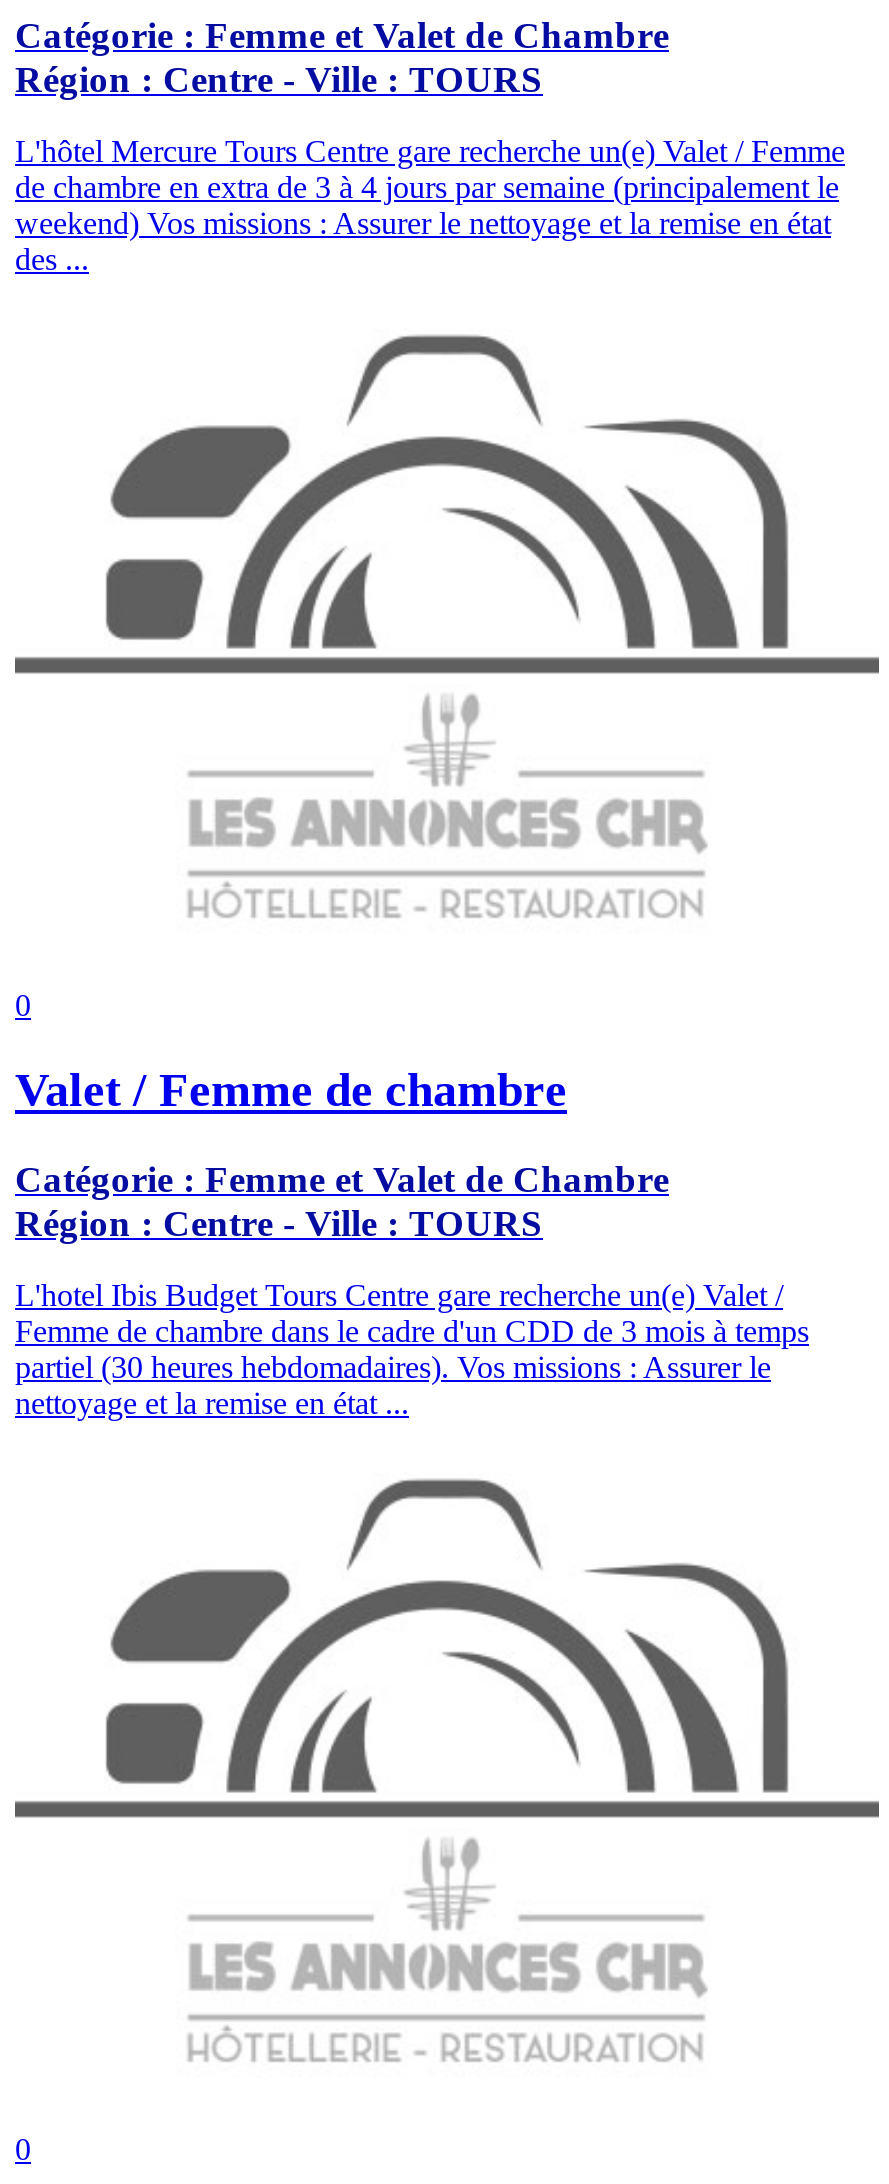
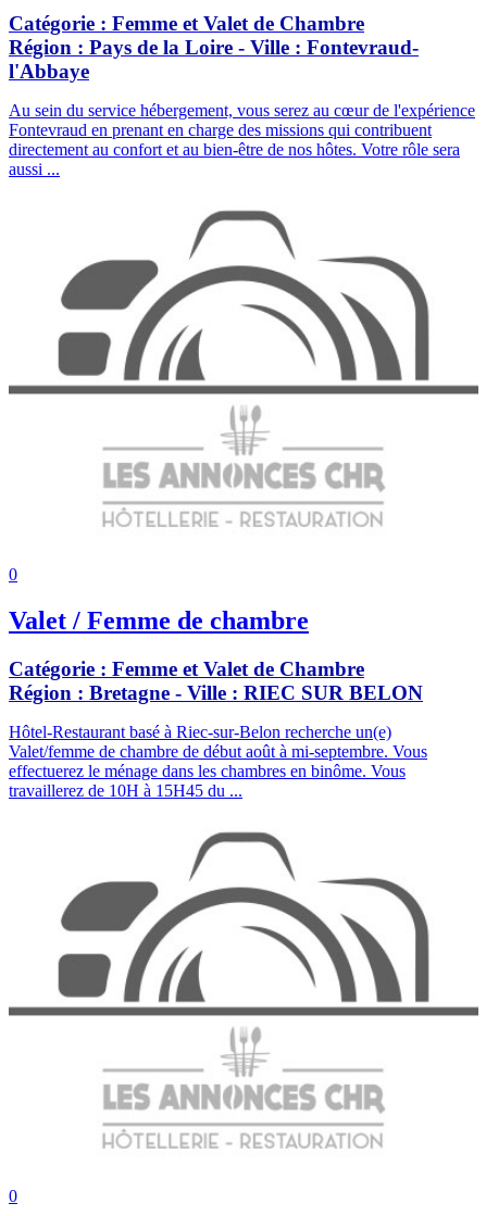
[15,58,543,100] Région : Centre - Ville : TOURS -> [9,36,419,83] Région : Pays de la Loire - Ville : Fontevraud- | l'Abbaye
[15,134,845,276] L'hôtel Mercure Tours Centre gare recherche un(e) Valet / Femme | de chambre en extra de 3 à 4 jours par semaine (principalement le | weekend) Vos missions : Assurer le nettoyage et la remise en état | des ... -> [9,101,475,178] Au sein du service hébergement, vous serez au cœur de l'expérience | Fontevraud en prenant en charge des missions qui contribuent | directement au confort et au bien-être de nos hôtes. Votre rôle sera | aussi ...
[15,1202,543,1244] Région : Centre - Ville : TOURS -> [9,681,423,704] Région : Bretagne - Ville : RIEC SUR BELON
[15,1278,809,1420] L'hotel Ibis Budget Tours Centre gare recherche un(e) Valet / | Femme de chambre dans le cadre d'un CDD de 3 mois à temps | partiel (30 heures hebdomadaires). Vos missions : Assurer le | nettoyage et la remise en état ... -> [9,723,427,800] Hôtel-Restaurant basé à Riec-sur-Belon recherche un(e) | Valet/femme de chambre de début août à mi-septembre. Vous | effectuerez le ménage dans les chambres en binôme. Vous | travaillerez de 10H à 15H45 du ...

